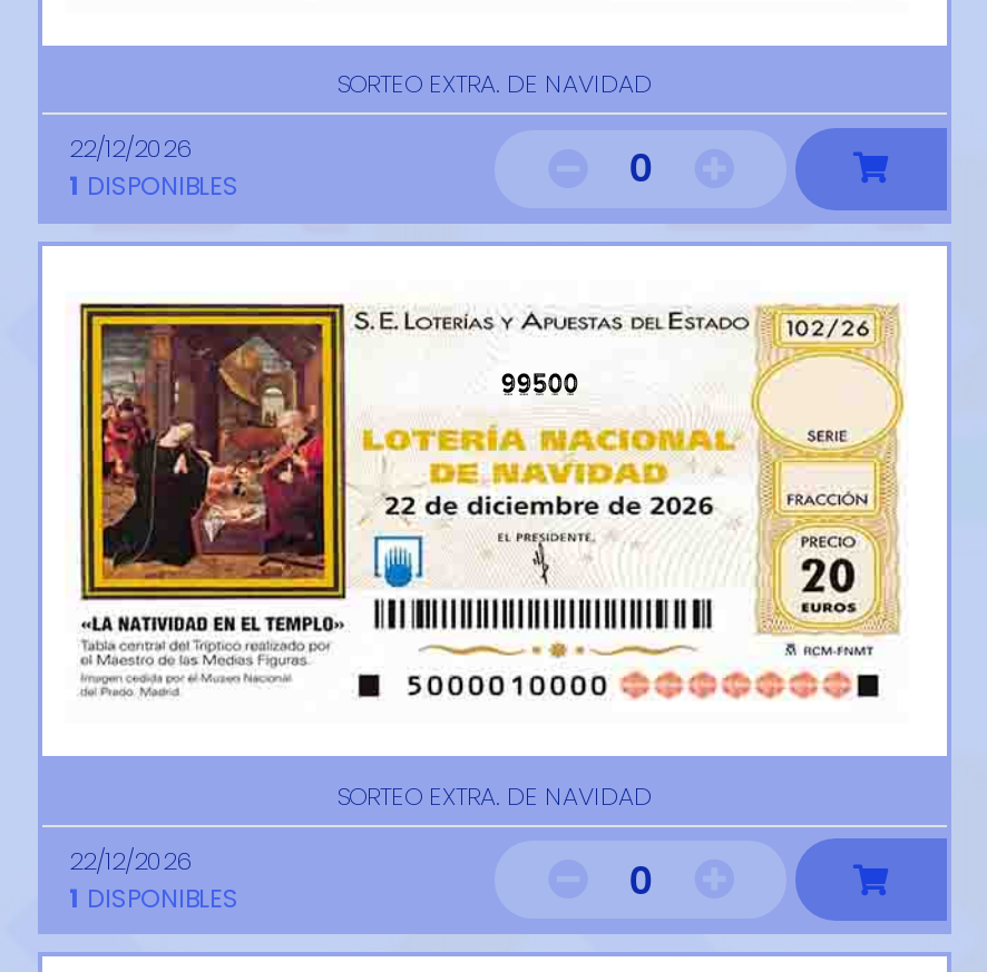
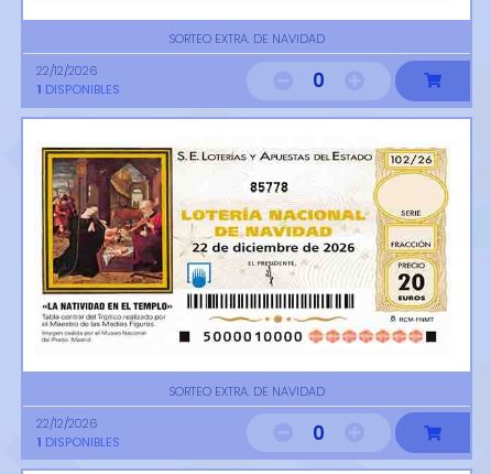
[501,365,579,401] 99500 -> [250,178,288,196] 85778

